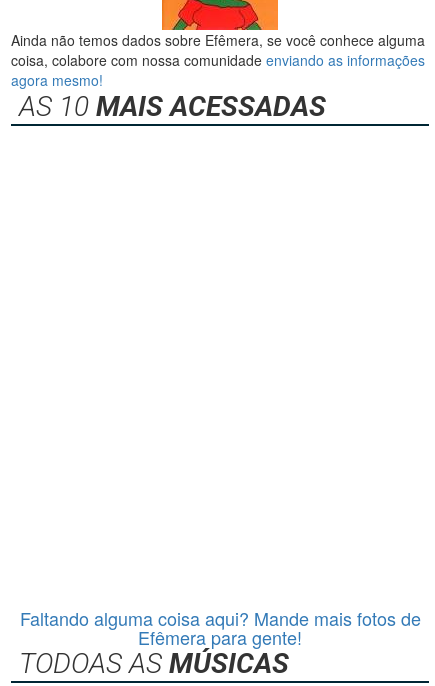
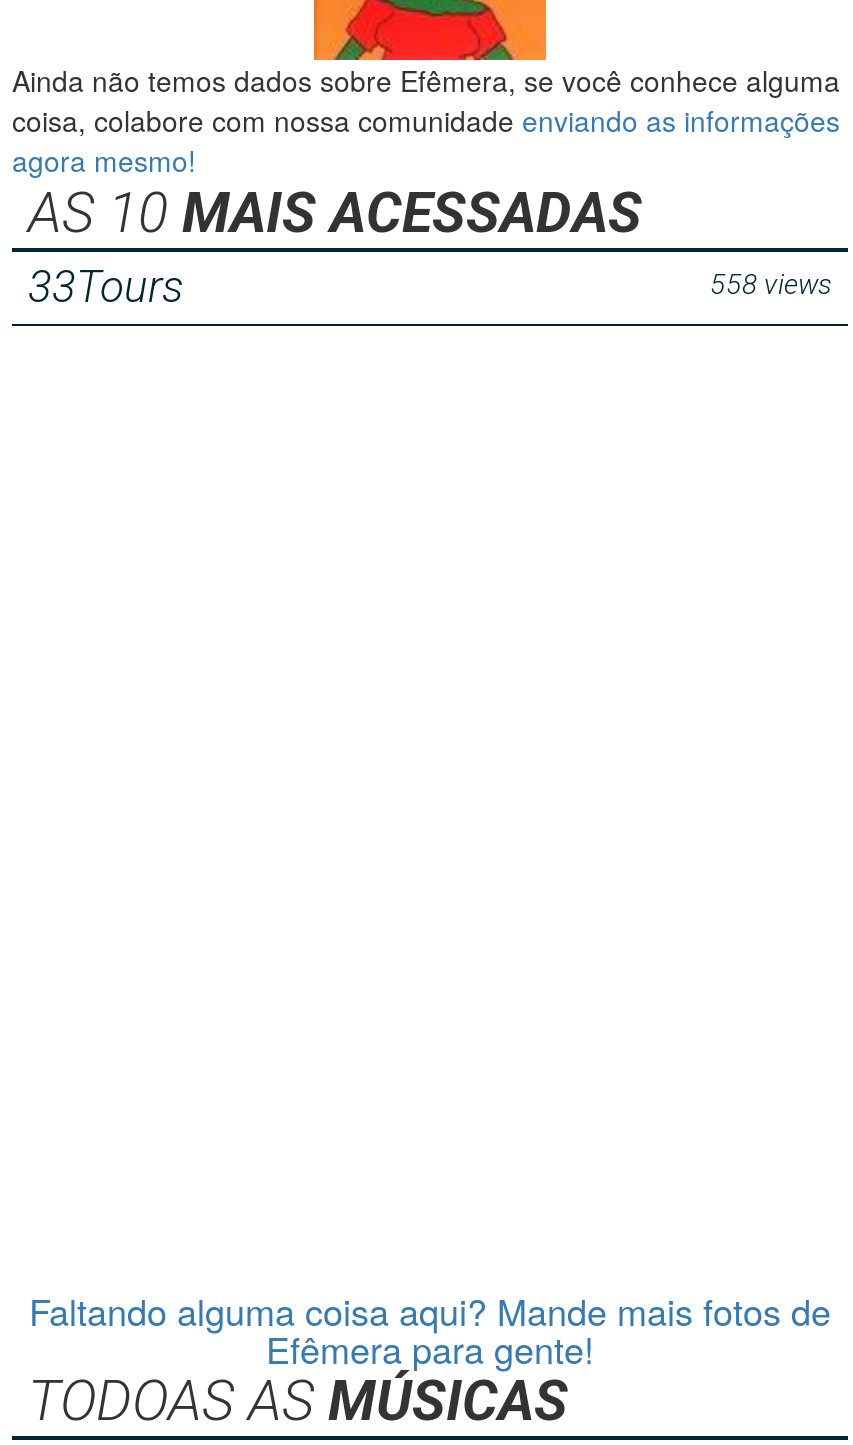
none -> [28,261,832,311] 33Tours | 558 views

